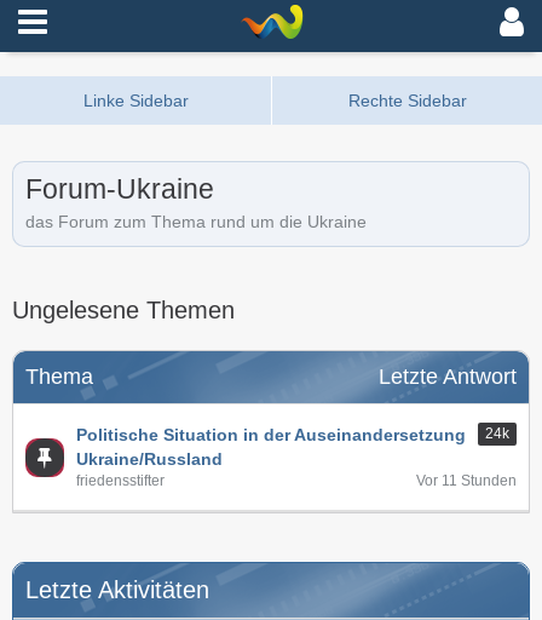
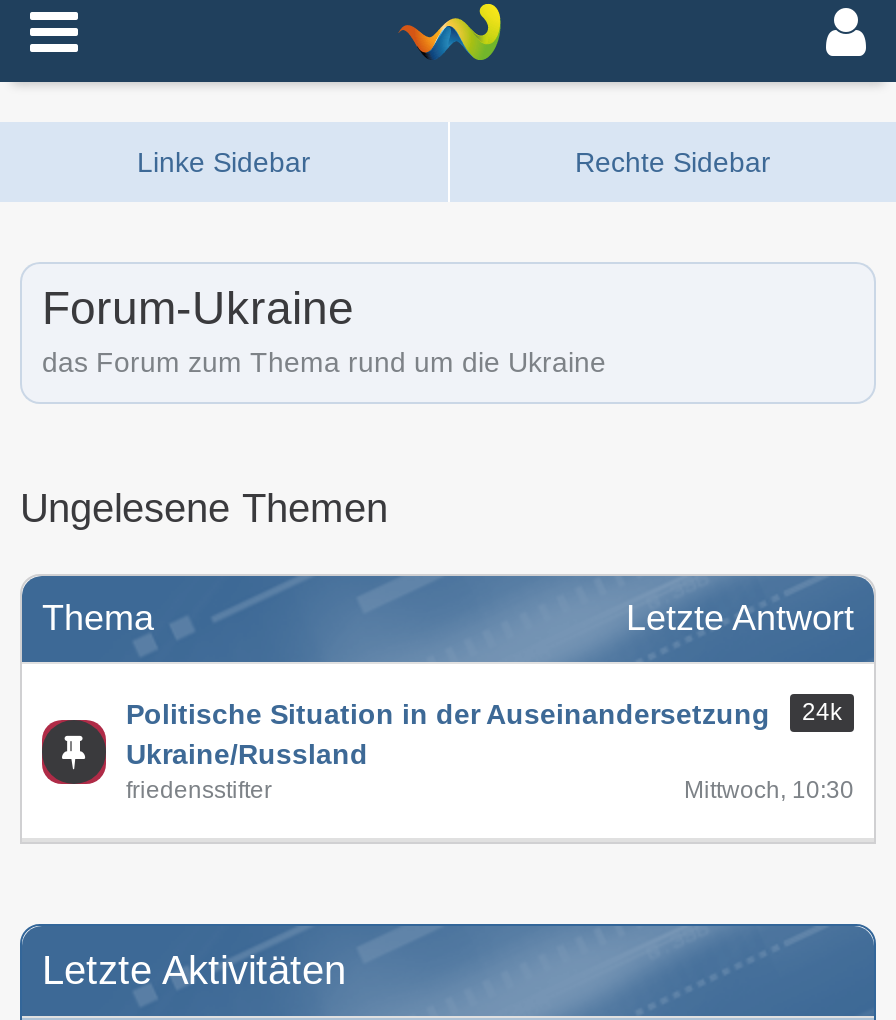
[416,472,517,489] Vor 11 Stunden -> [684,776,854,804] Mittwoch, 10:30

